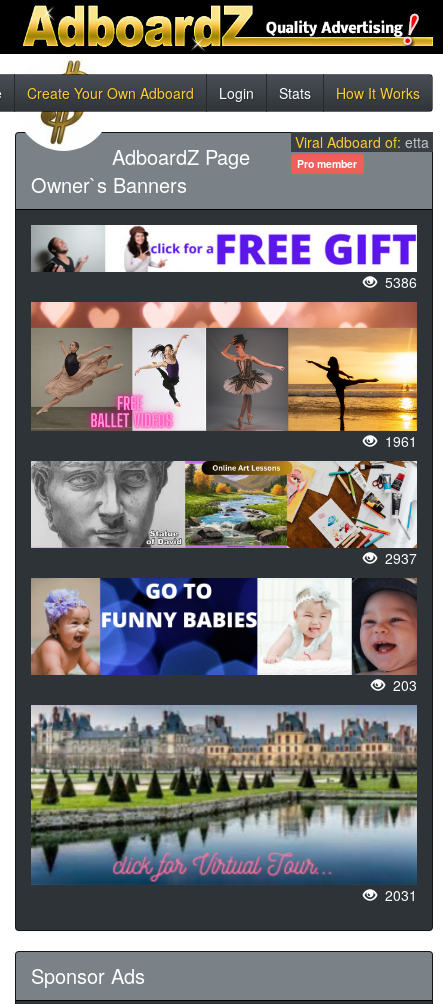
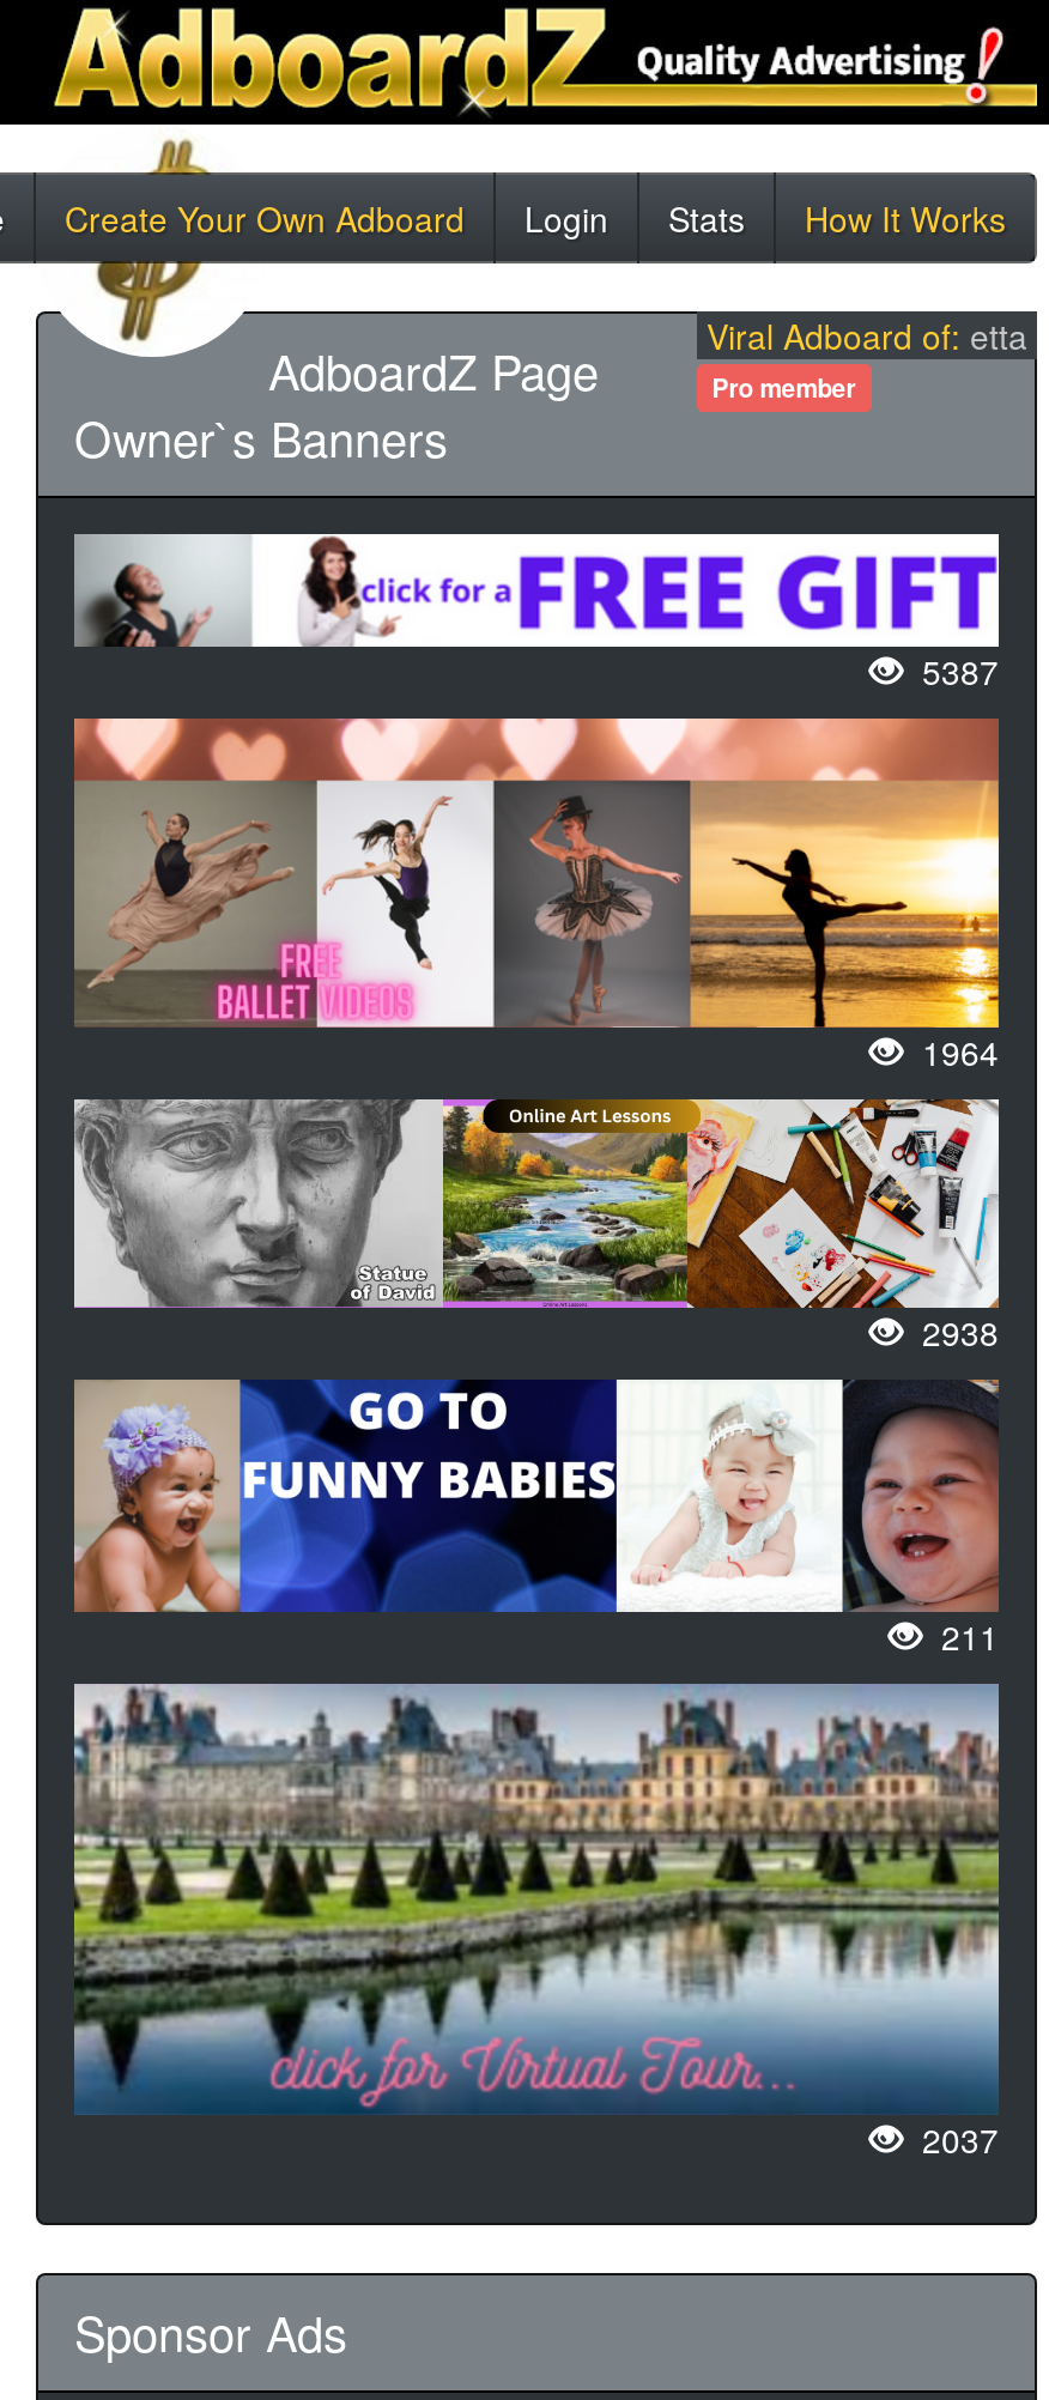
[381,272,417,292] 5386 -> [912,648,999,696] 5387
[381,431,417,451] 1961 -> [912,1027,999,1075] 1964
[381,548,417,568] 2937 -> [912,1307,999,1355] 2938
[389,675,417,695] 203 -> [932,1613,999,1661] 211
[381,885,417,905] 2031 -> [912,2115,999,2163] 2037

